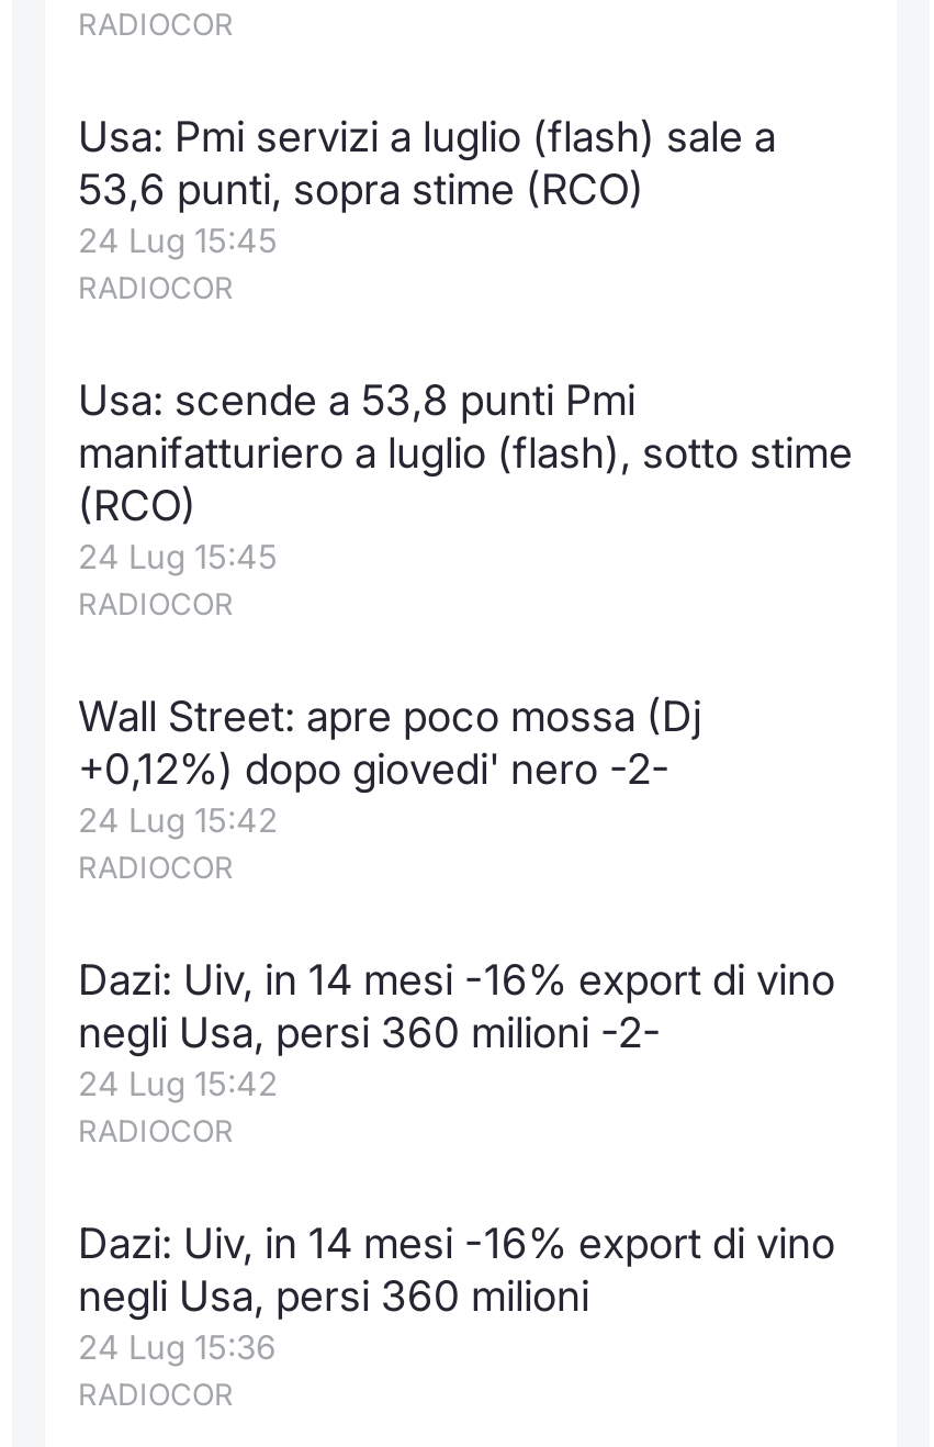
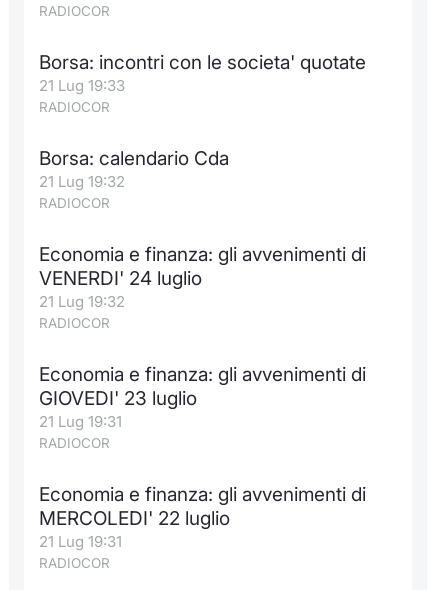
[78,112,776,261] Usa: Pmi servizi a luglio (flash) sale a | 53,6 punti, sopra stime (RCO) | 24 Lug 15:45 -> [39,51,366,95] Borsa: incontri con le societa' quotate | 21 Lug 19:33
[78,375,853,577] Usa: scende a 53,8 punti Pmi | manifatturiero a luglio (flash), sotto stime | (RCO) | 24 Lug 15:45 -> [39,147,229,191] Borsa: calendario Cda | 21 Lug 19:32
[78,692,701,841] Wall Street: apre poco mossa (Dj | +0,12%) dopo giovedi' nero -2- | 24 Lug 15:42 -> [39,243,366,311] Economia e finanza: gli avvenimenti di | VENERDI' 24 luglio | 21 Lug 19:32
[78,955,835,1104] Dazi: Uiv, in 14 mesi -16% export di vino | negli Usa, persi 360 milioni -2- | 24 Lug 15:42 -> [39,363,366,431] Economia e finanza: gli avvenimenti di | GIOVEDI' 23 luglio | 21 Lug 19:31
[78,1219,835,1368] Dazi: Uiv, in 14 mesi -16% export di vino | negli Usa, persi 360 milioni | 24 Lug 15:36 -> [39,483,366,551] Economia e finanza: gli avvenimenti di | MERCOLEDI' 22 luglio | 21 Lug 19:31

